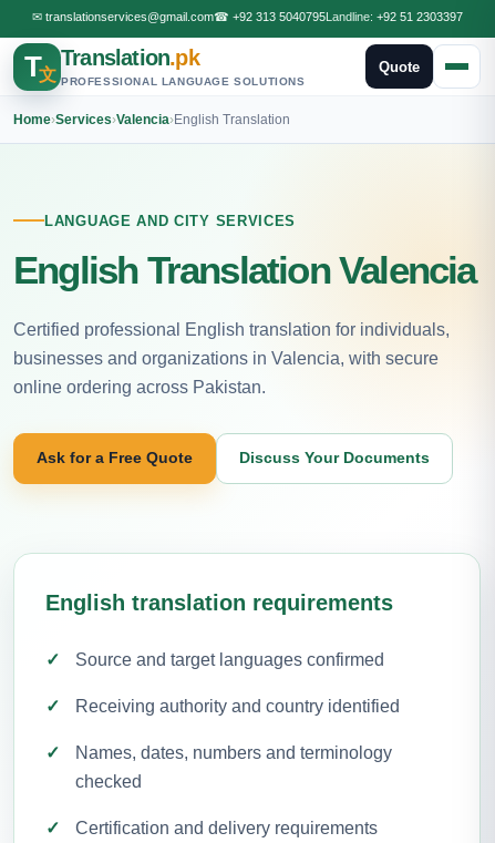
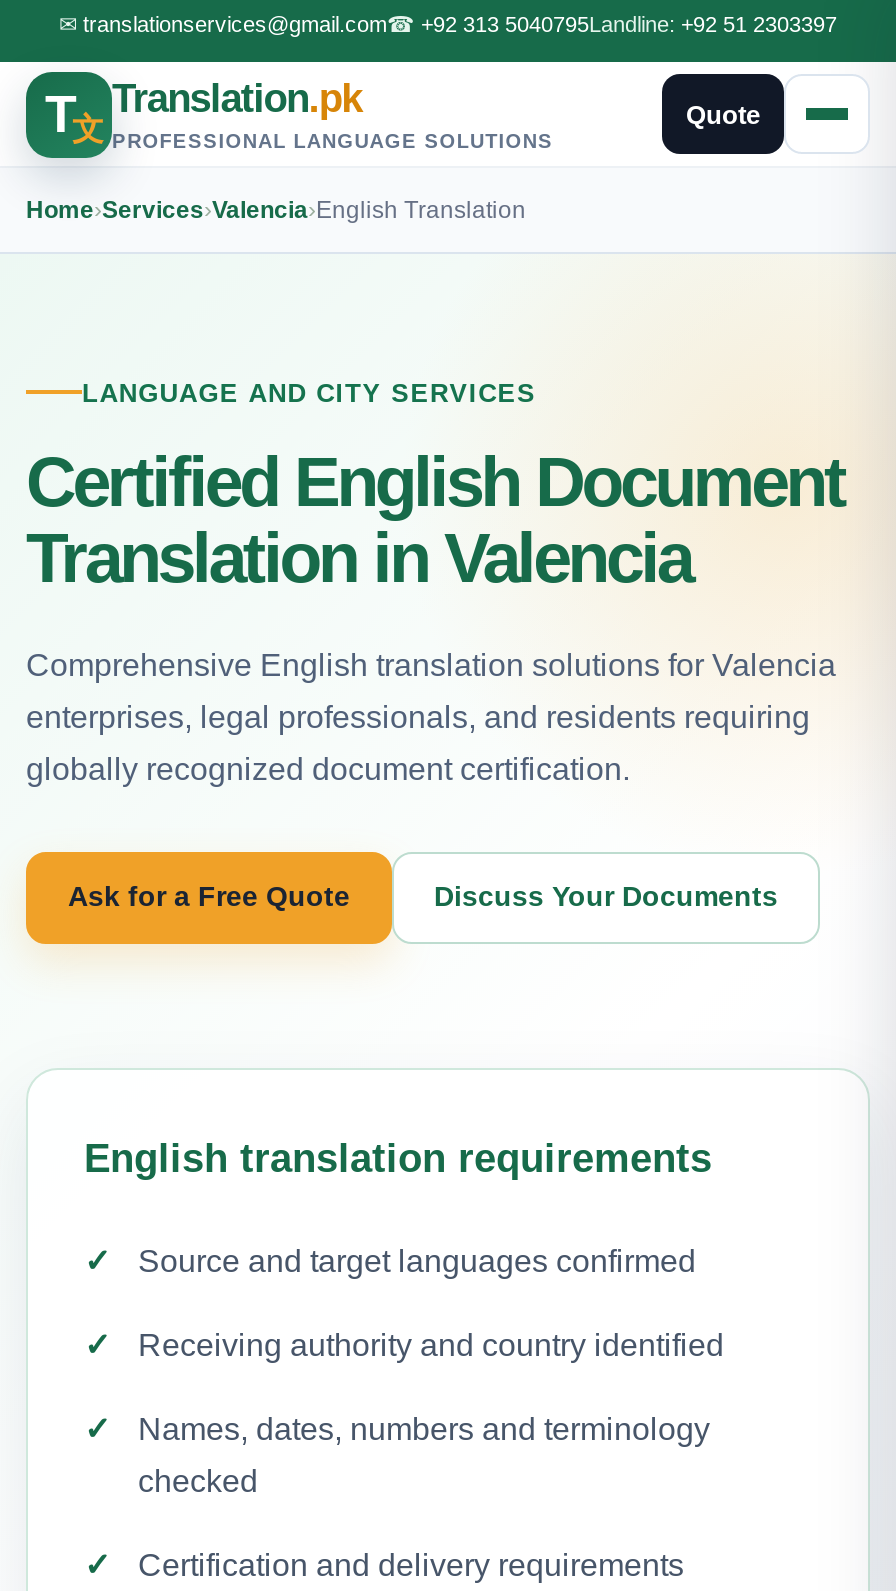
[13,248,476,291] English Translation Valencia -> [26,441,844,595] Certified English Document | Translation in Valencia
[13,320,450,338] Certified professional English translation for individuals, -> [26,647,836,681] Comprehensive English translation solutions for Valencia
[13,348,439,367] businesses and organizations in Valencia, with secure -> [26,699,810,733] enterprises, legal professionals, and residents requiring
[13,377,266,396] online ordering across Pakistan. -> [26,751,630,785] globally recognized document certification.

